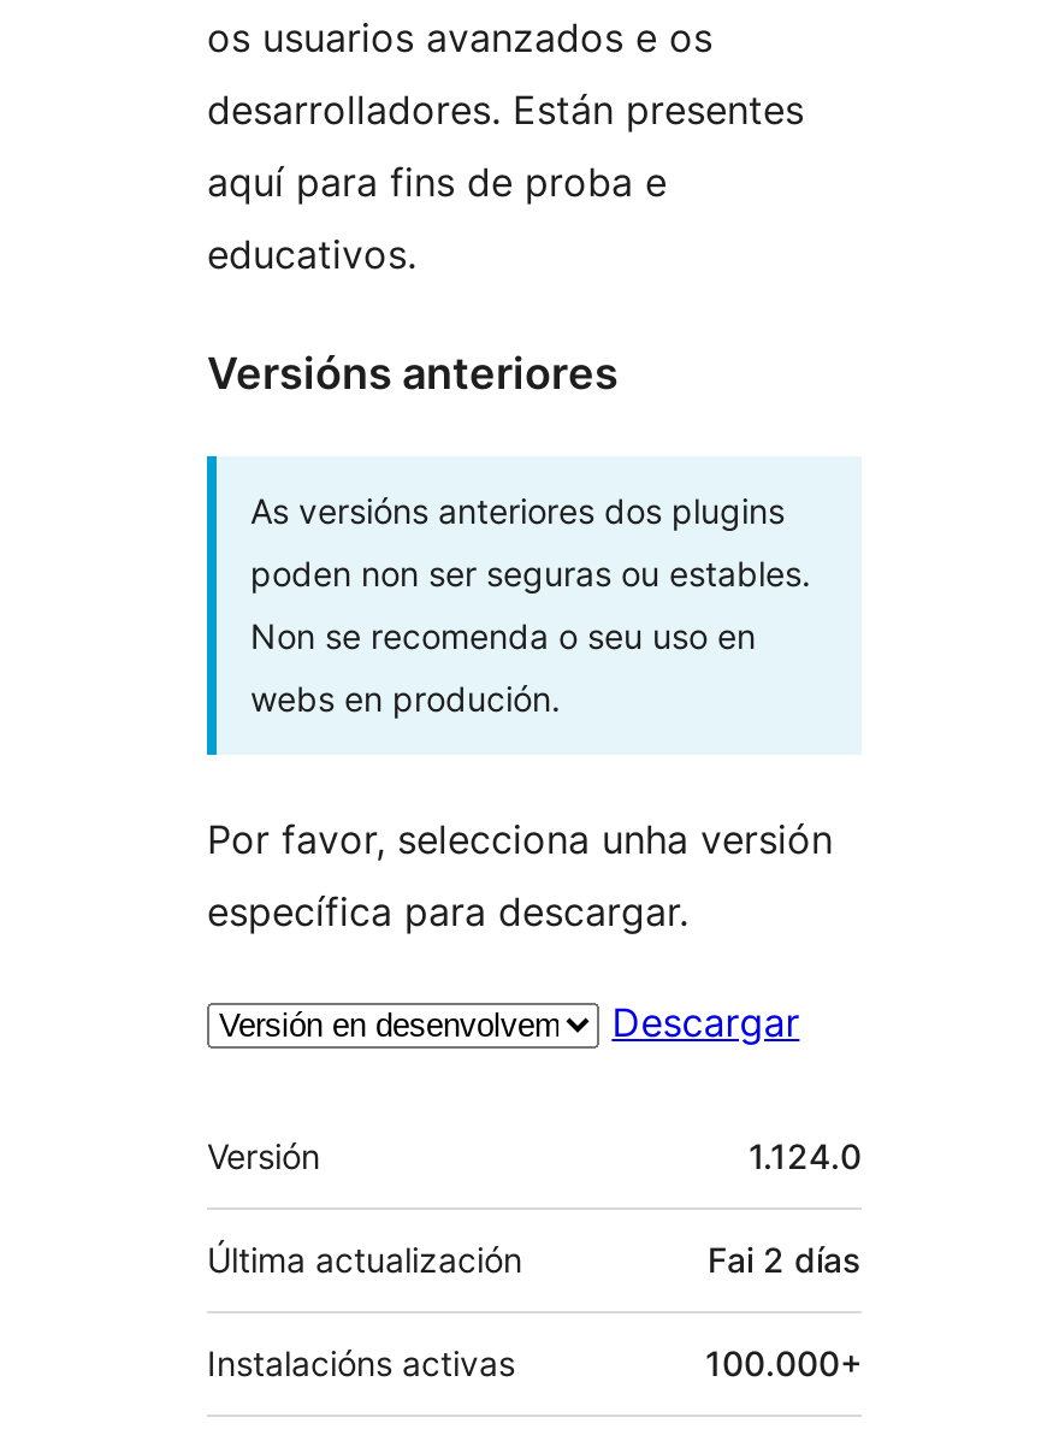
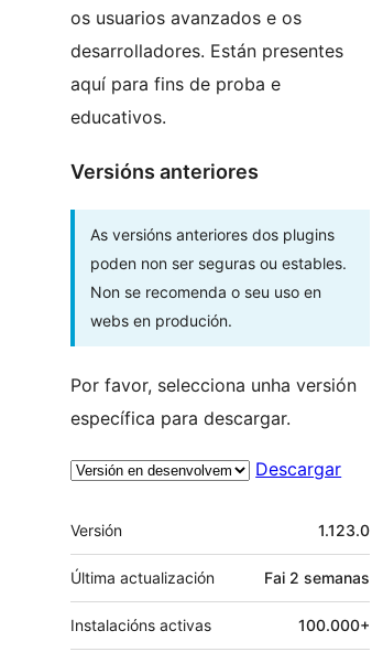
[749,1134,862,1175] 1.124.0 -> [318,520,370,539] 1.123.0
[708,1238,862,1279] Fai 2 días -> [264,568,370,586] Fai 2 semanas

